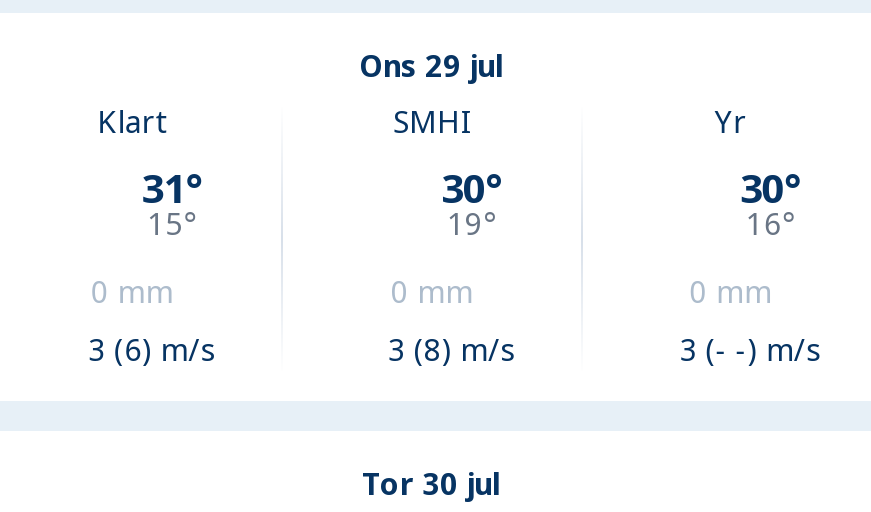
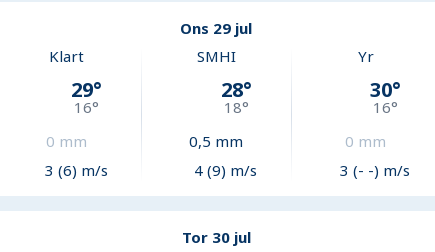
[141,161,203,215] 31° -> [71,76,102,103] 29°
[441,161,503,215] 30° -> [221,76,252,103] 28°
[147,203,197,243] 15° -> [74,97,99,117] 16°
[447,203,497,243] 19° -> [224,97,249,117] 18°
[391,272,473,312] 0 mm -> [189,131,243,151] 0,5 mm
[388,329,514,369] 3 (8) m/s -> [194,160,257,180] 4 (9) m/s

